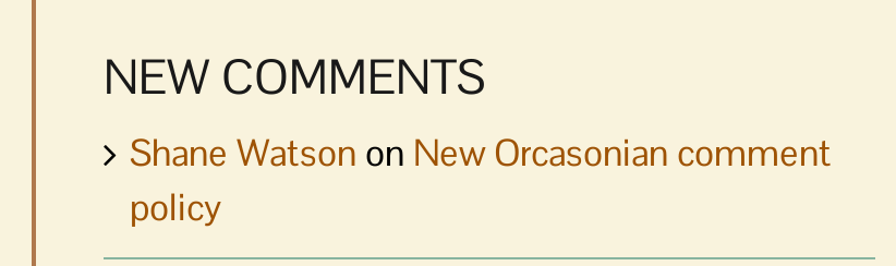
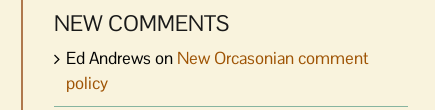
[130,128,832,176] Shane Watson on New Orcasonian comment -> [66,47,369,69] Ed Andrews on New Orcasonian comment

